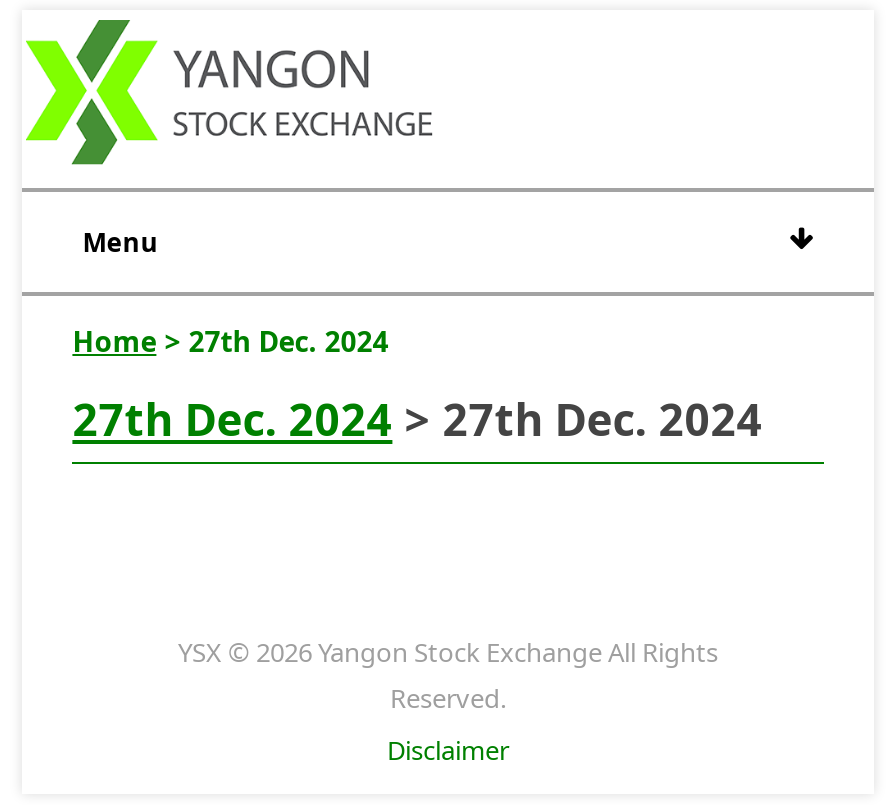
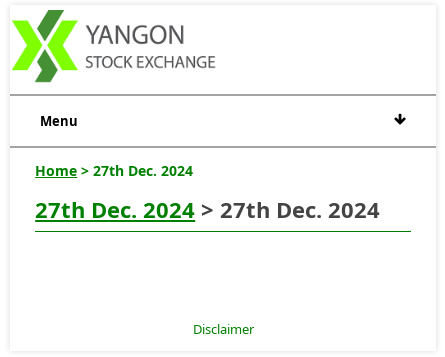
[178,634,718,716] YSX © 2026 Yangon Stock Exchange All Rights | Reserved. -> none

